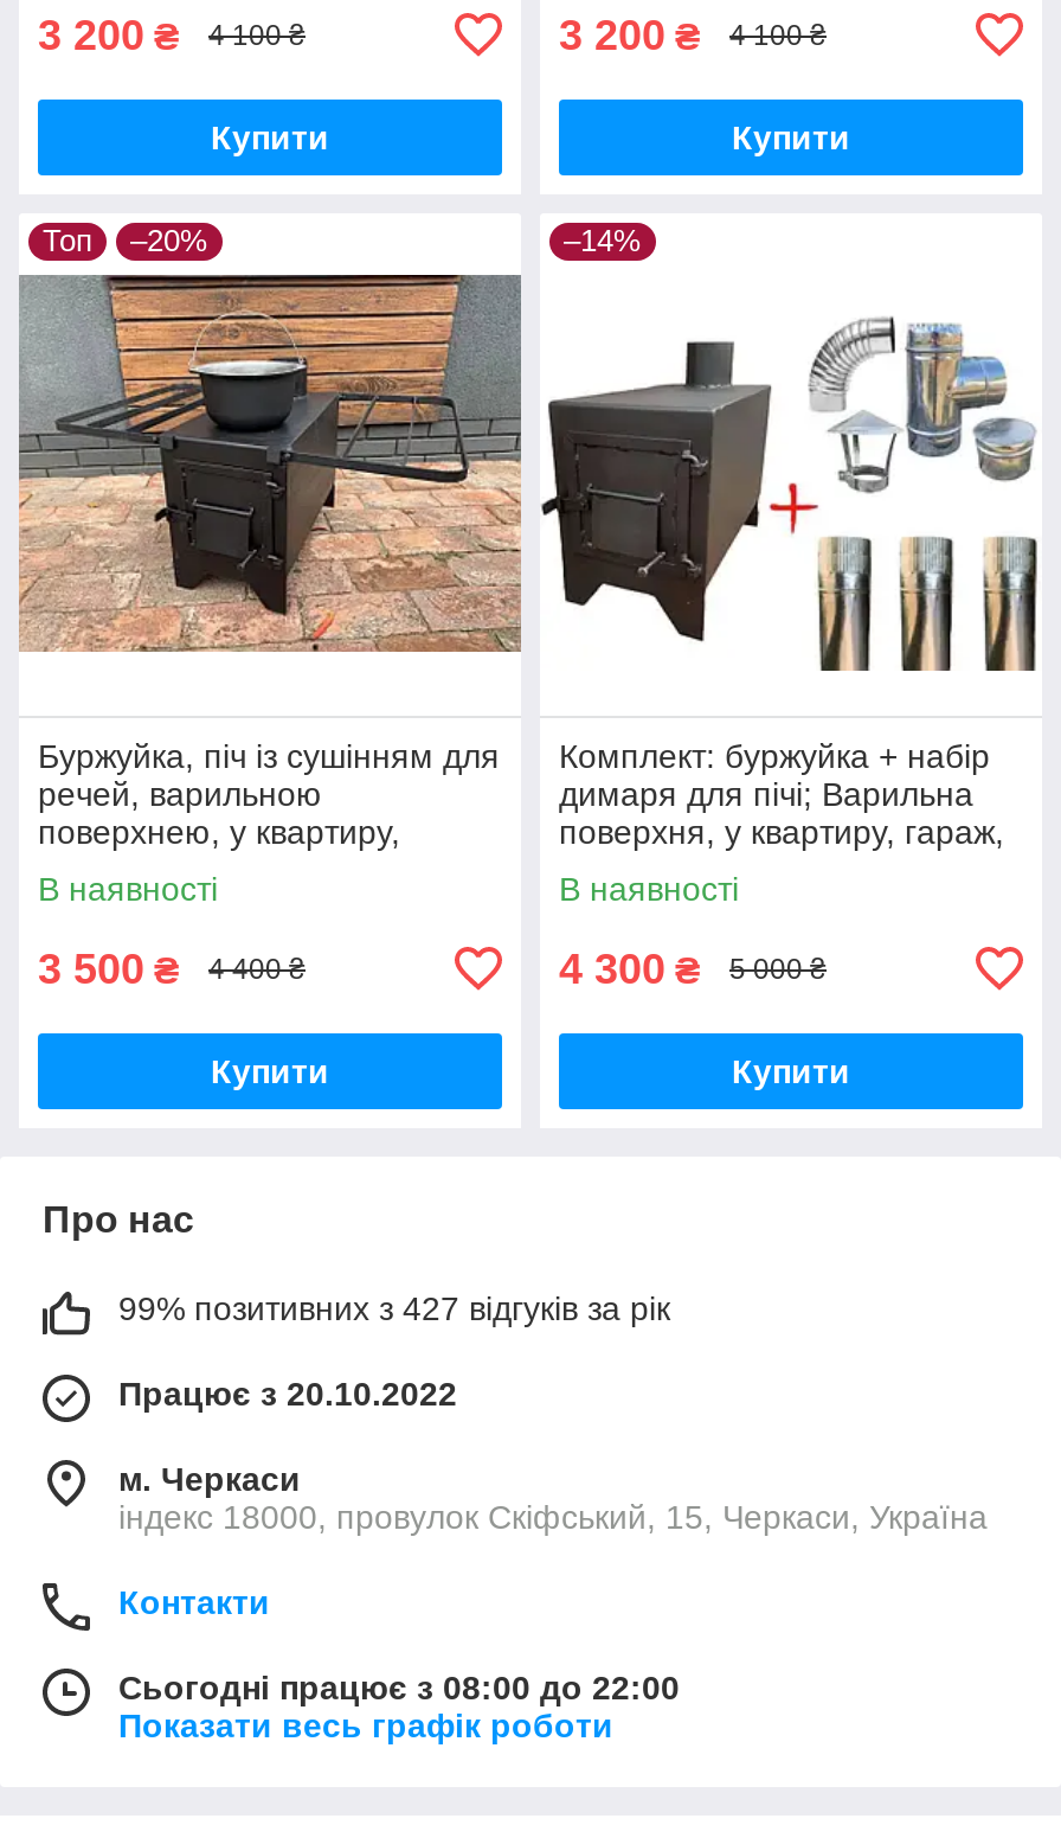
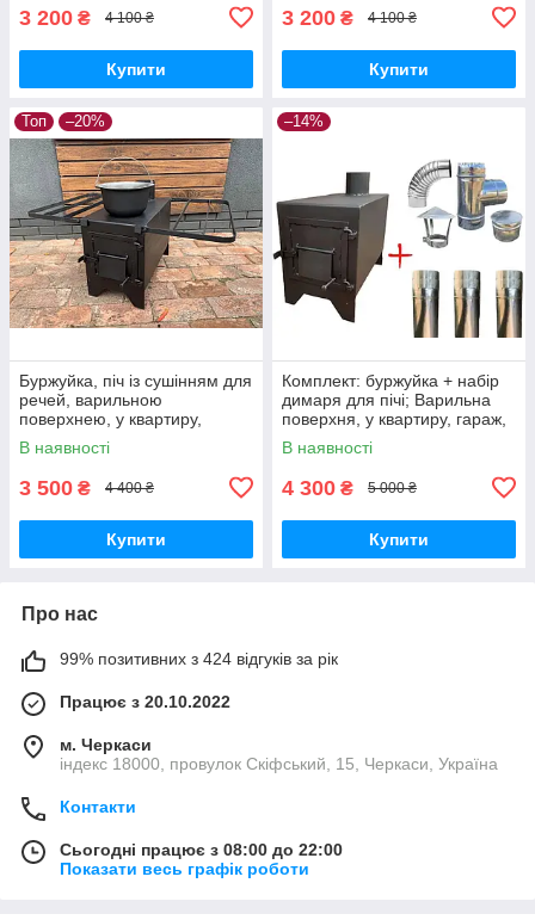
[118,1289,670,1327] 99% позитивних з 427 відгуків за рік -> [60,649,338,668] 99% позитивних з 424 відгуків за рік

